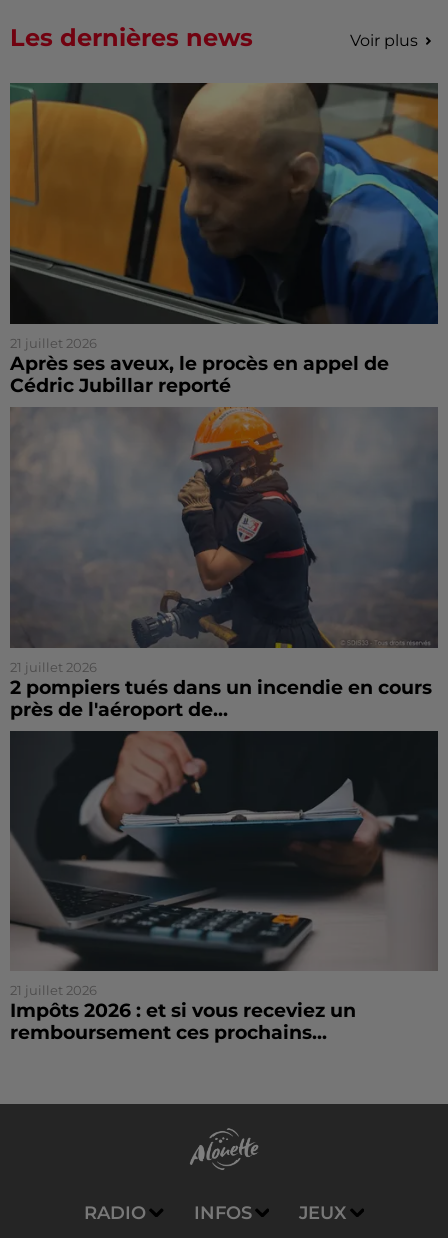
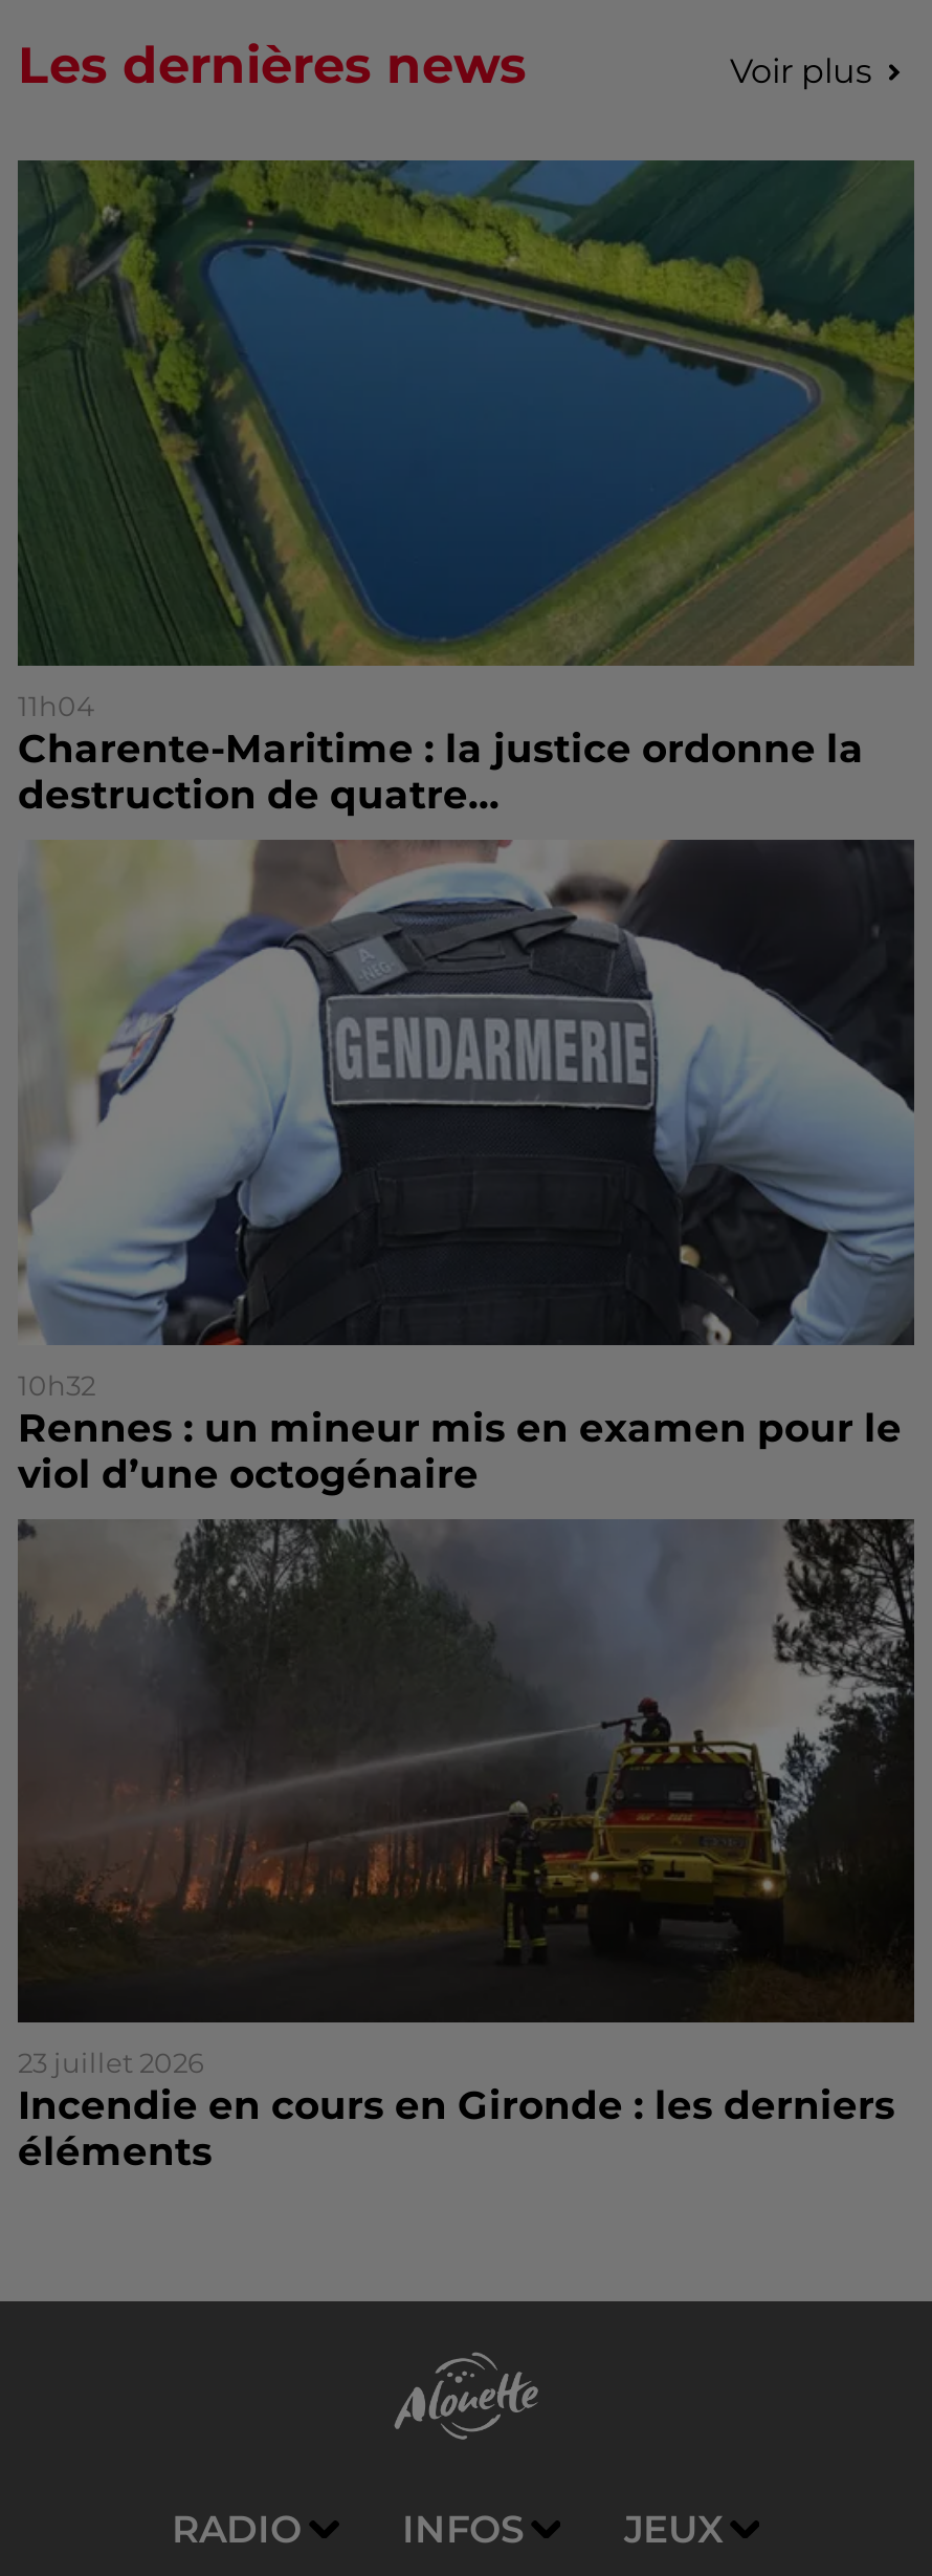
[9,82,439,397] [image] | 21 juillet 2026 | Après ses aveux, le procès en appel de | Cédric Jubillar reporté -> [16,158,916,818] [image] | 11h04 | Charente-Maritime : la justice ordonne la | destruction de quatre...
[9,406,439,720] [image] | 21 juillet 2026 | 2 pompiers tués dans un incendie en cours | près de l'aéroport de... -> [18,840,916,1497] [image] | 10h32 | Rennes : un mineur mis en examen pour le | viol d’une octogénaire
[10,730,438,1044] [image] | 21 juillet 2026 | Impôts 2026 : et si vous receviez un | remboursement ces prochains... -> [16,1517,914,2176] [image] | 23 juillet 2026 | Incendie en cours en Gironde : les derniers | éléments

